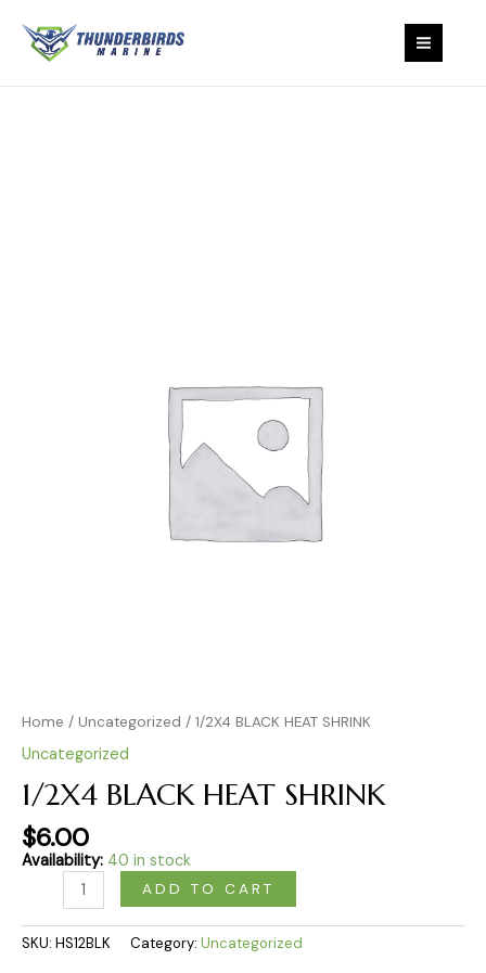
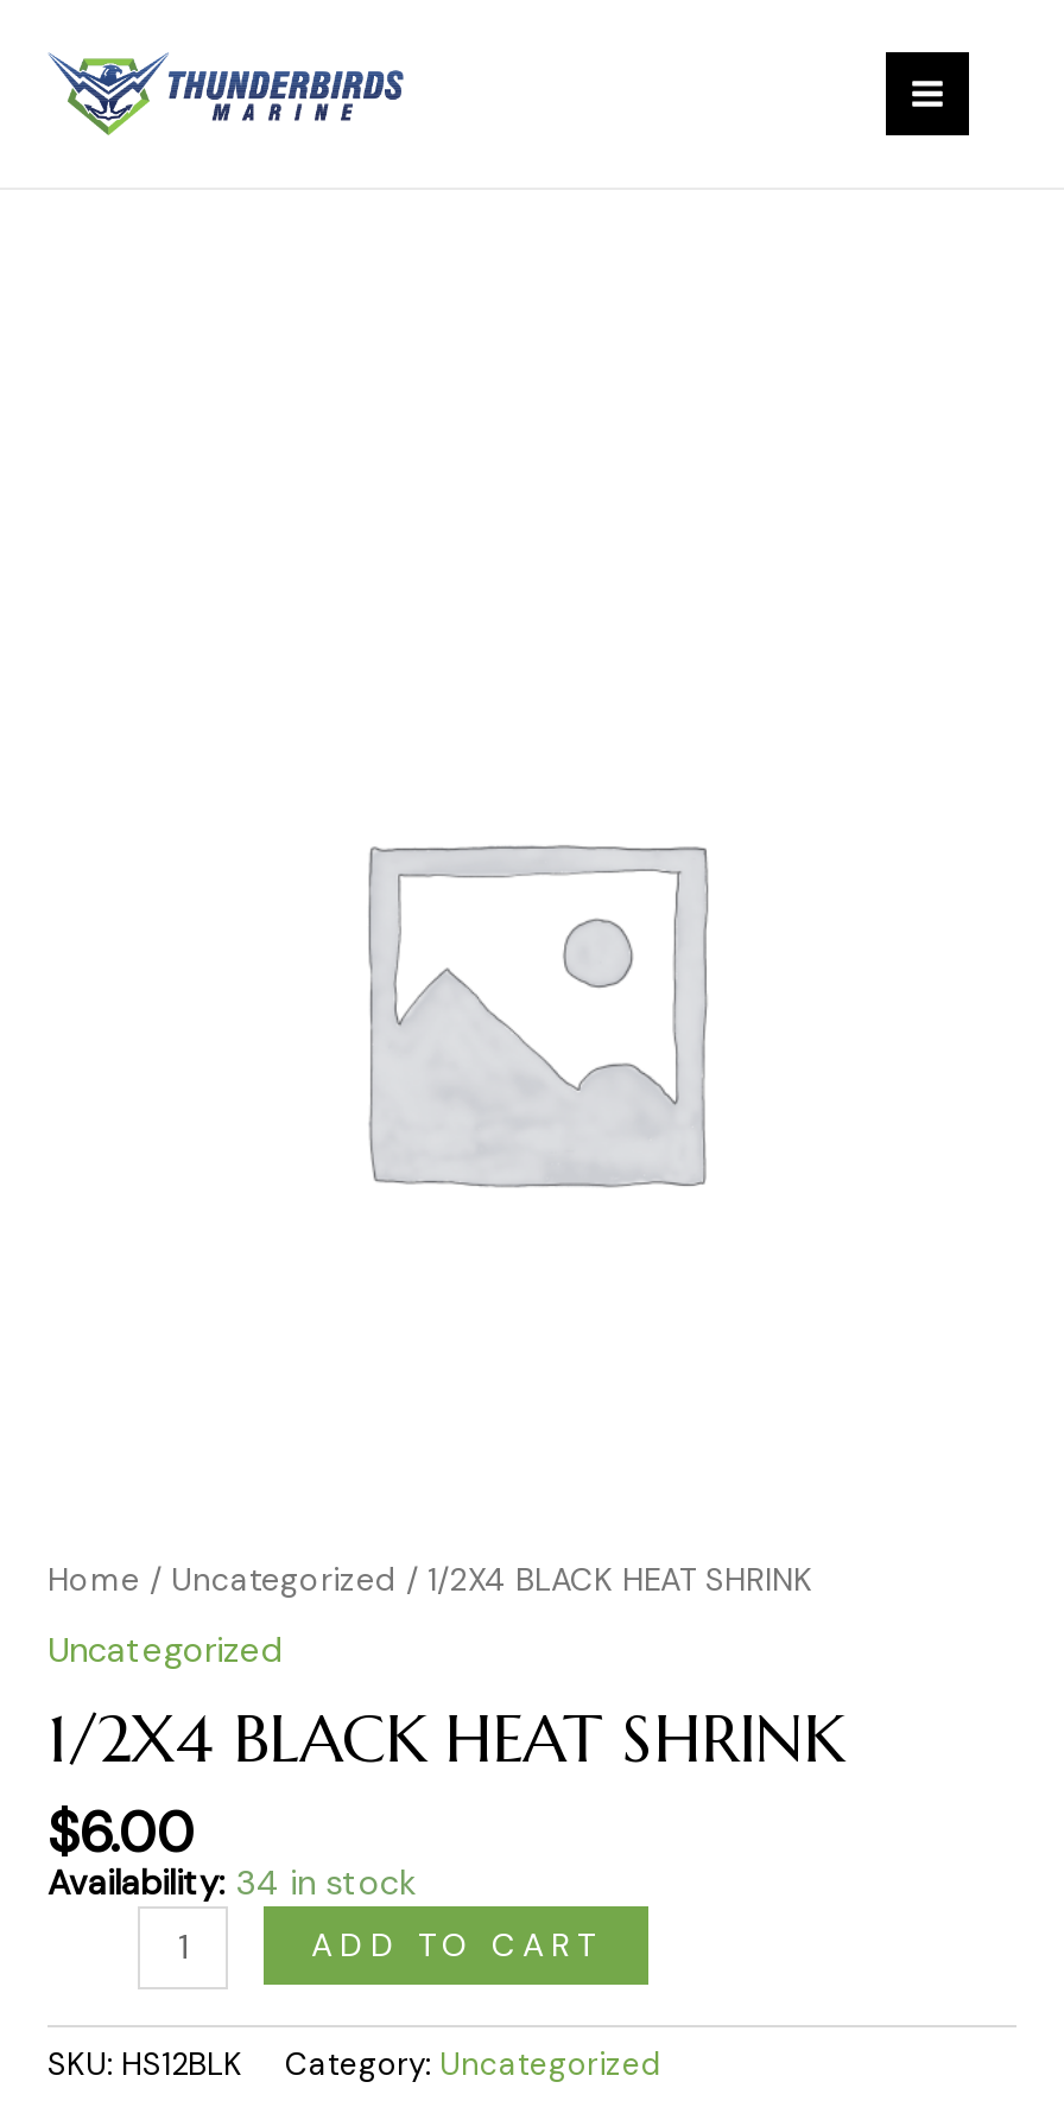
[22,851,191,872] Availability: 40 in stock -> [47,1862,416,1908] Availability: 34 in stock

